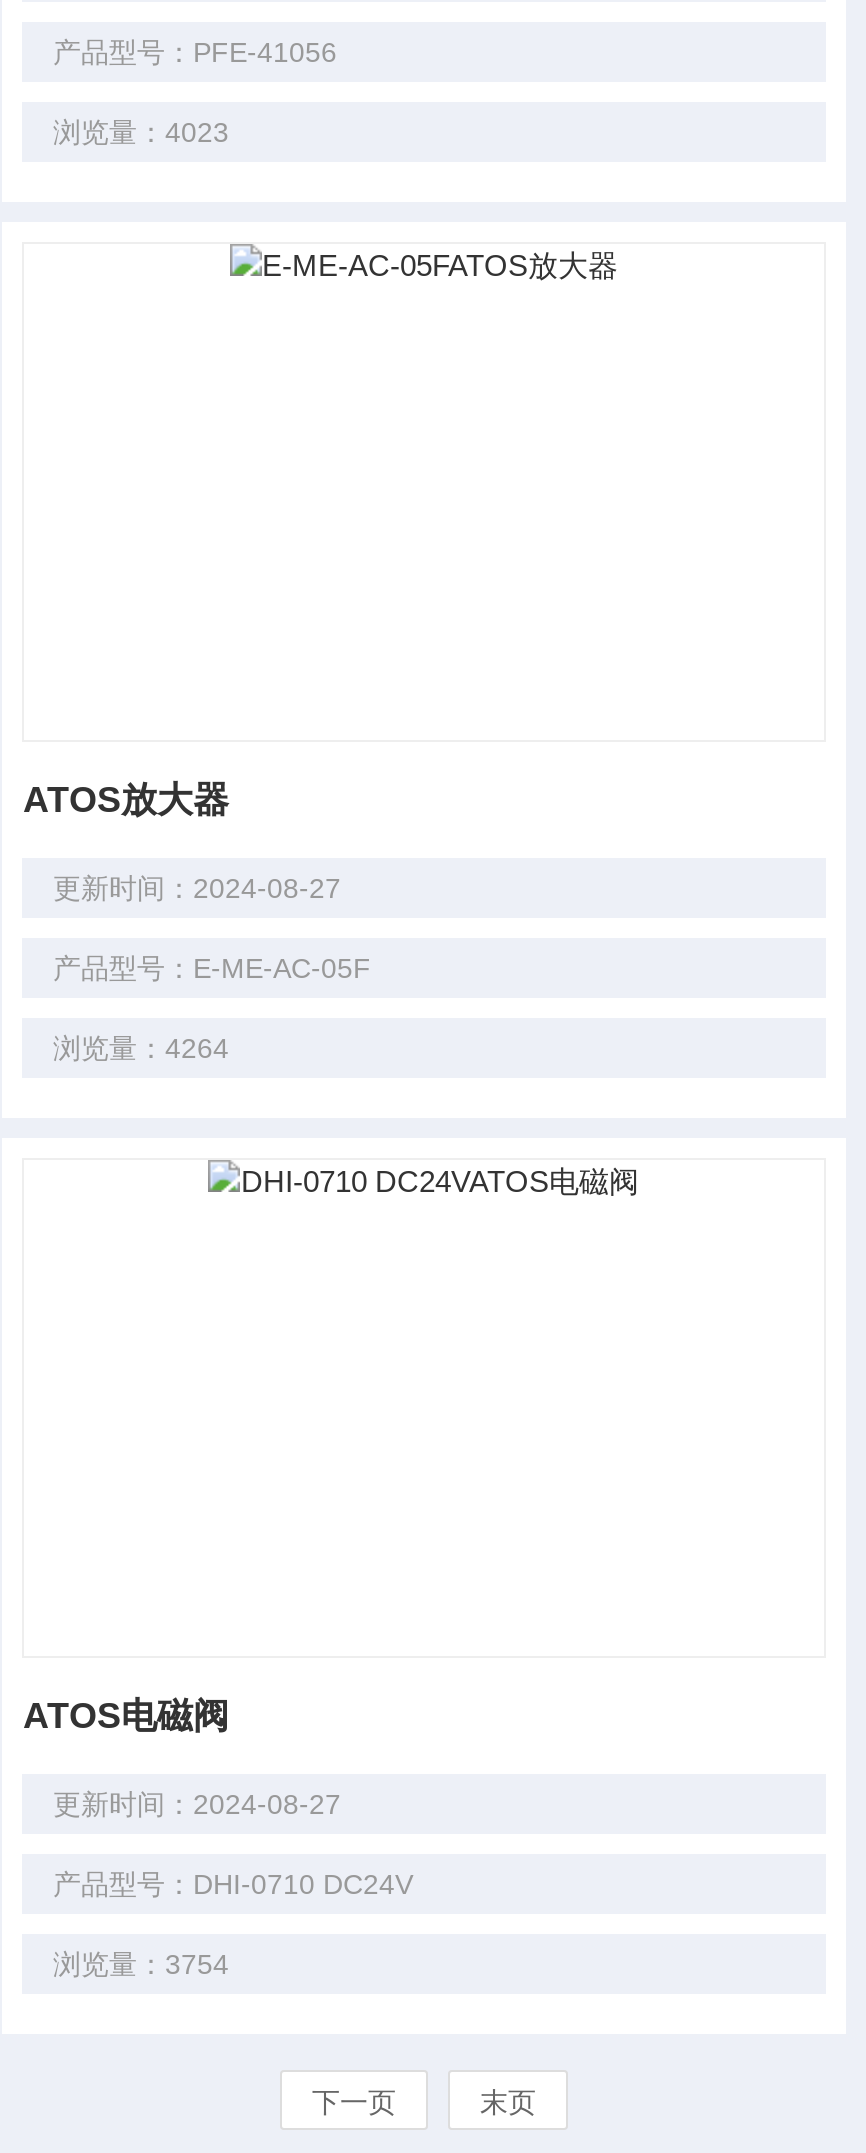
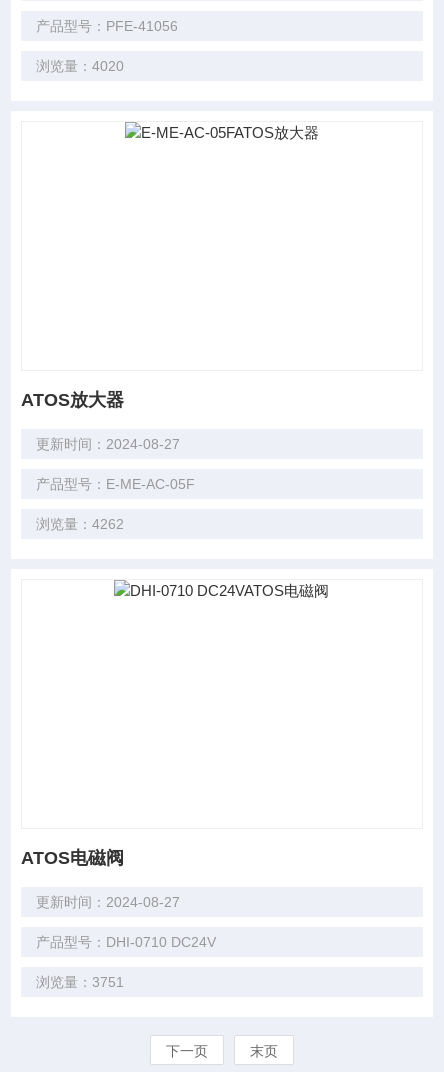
[53,116,229,148] 浏览量：4023 -> [36,58,124,74] 浏览量：4020
[53,1032,229,1064] 浏览量：4264 -> [36,516,124,532] 浏览量：4262
[53,1948,229,1980] 浏览量：3754 -> [36,974,124,990] 浏览量：3751

